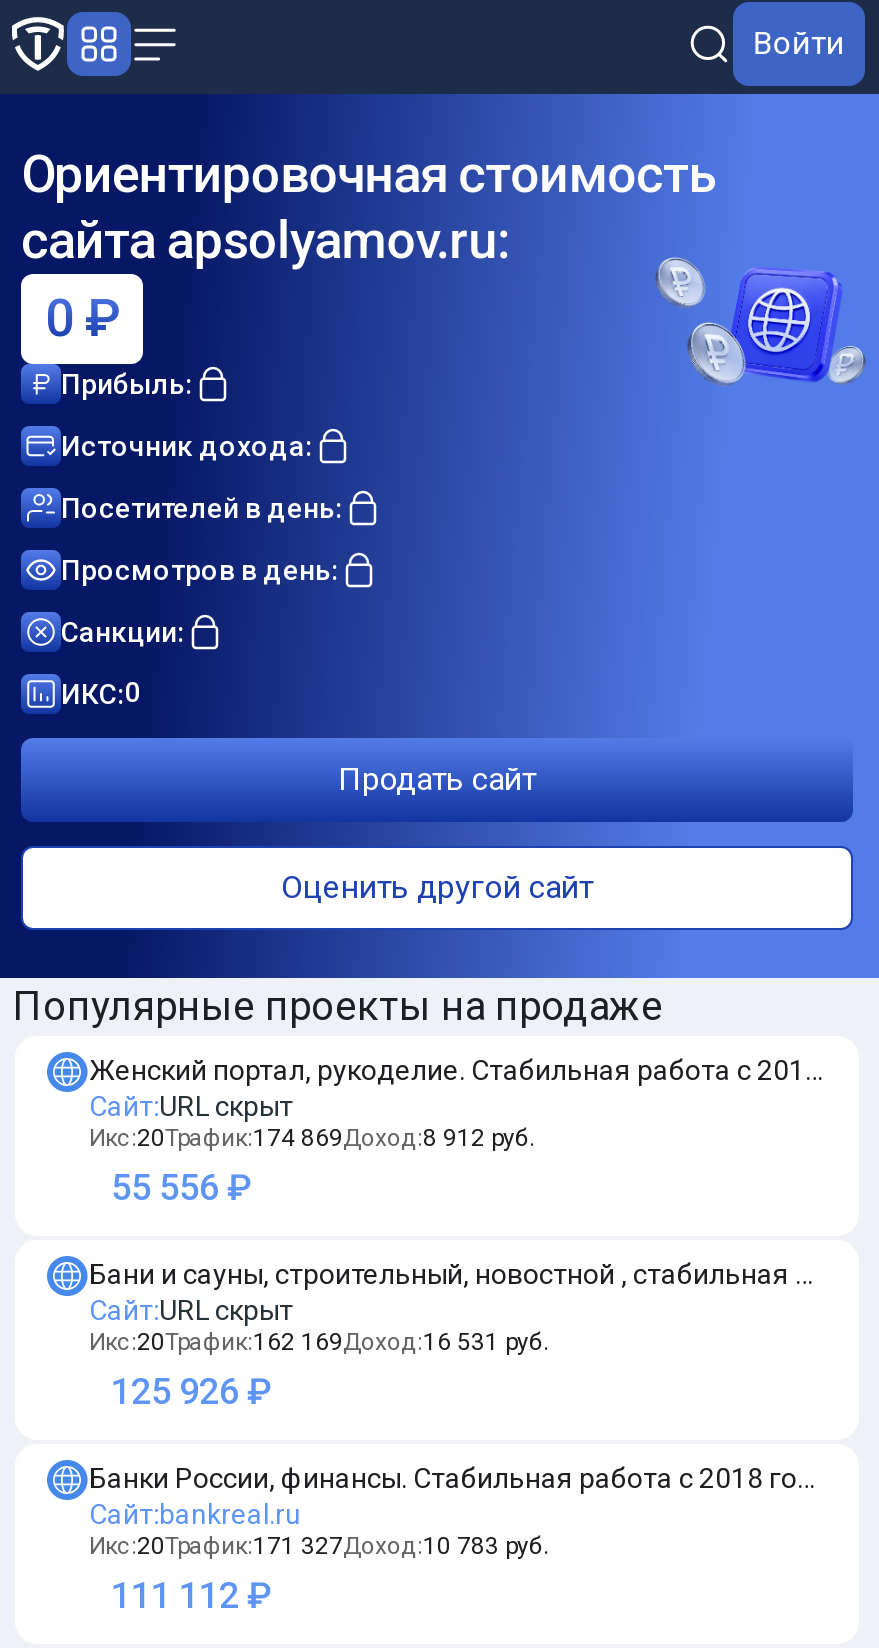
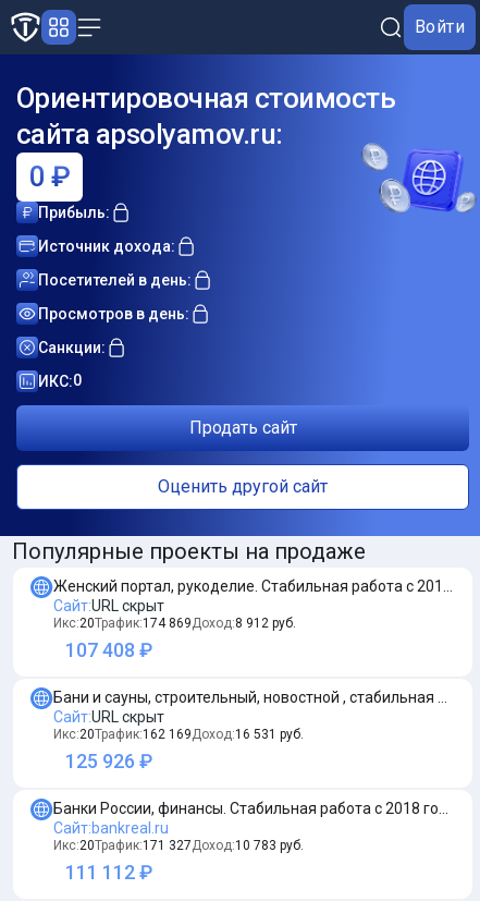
[111,1166,251,1208] 55 556 ₽ -> [65,638,152,661] 107 408 ₽

